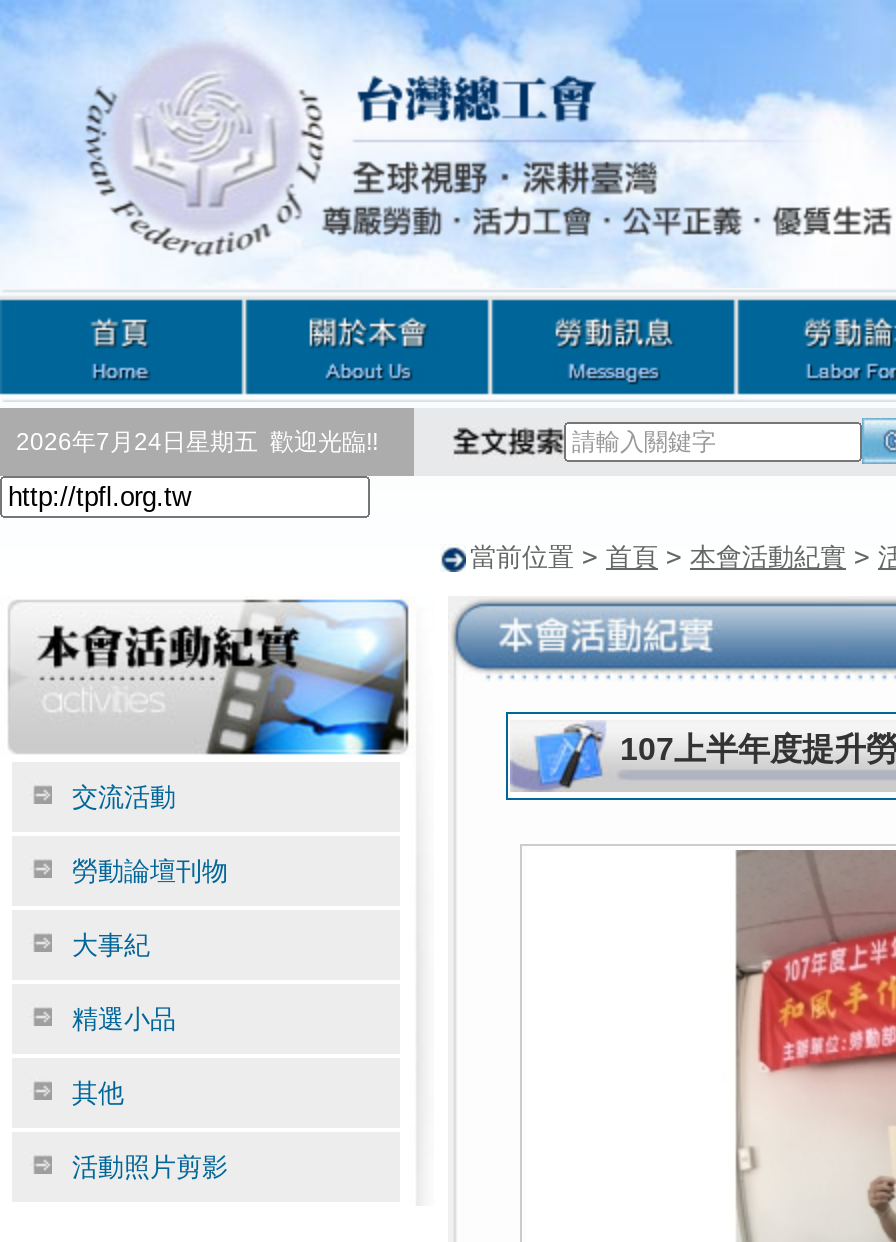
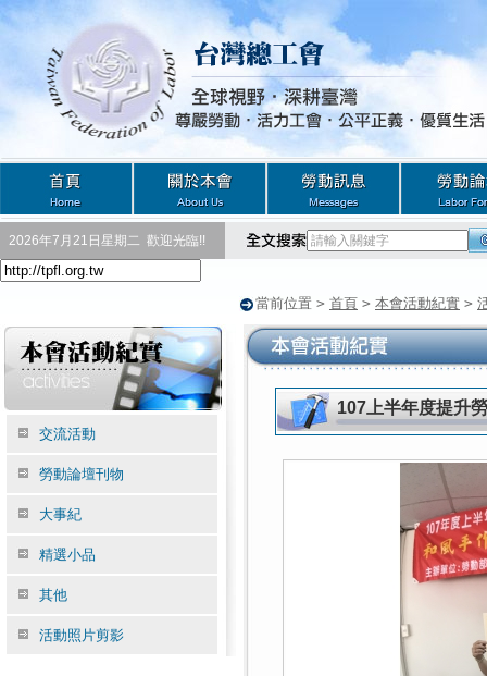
[16,428,378,456] 2026年7月24日星期五歡迎光臨!! -> [9,233,205,248] 2026年7月21日星期二歡迎光臨!!

